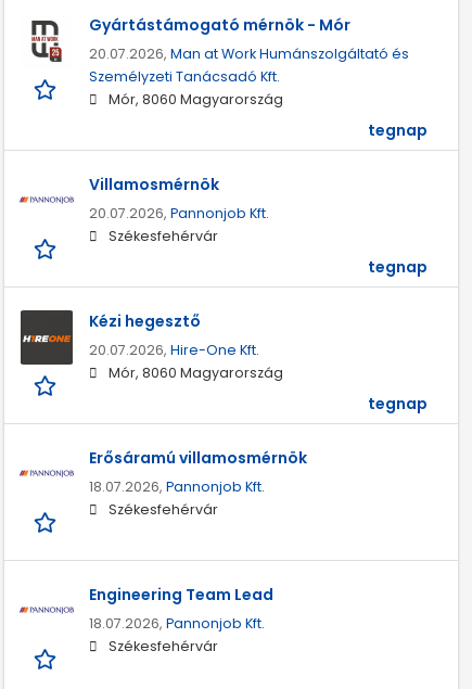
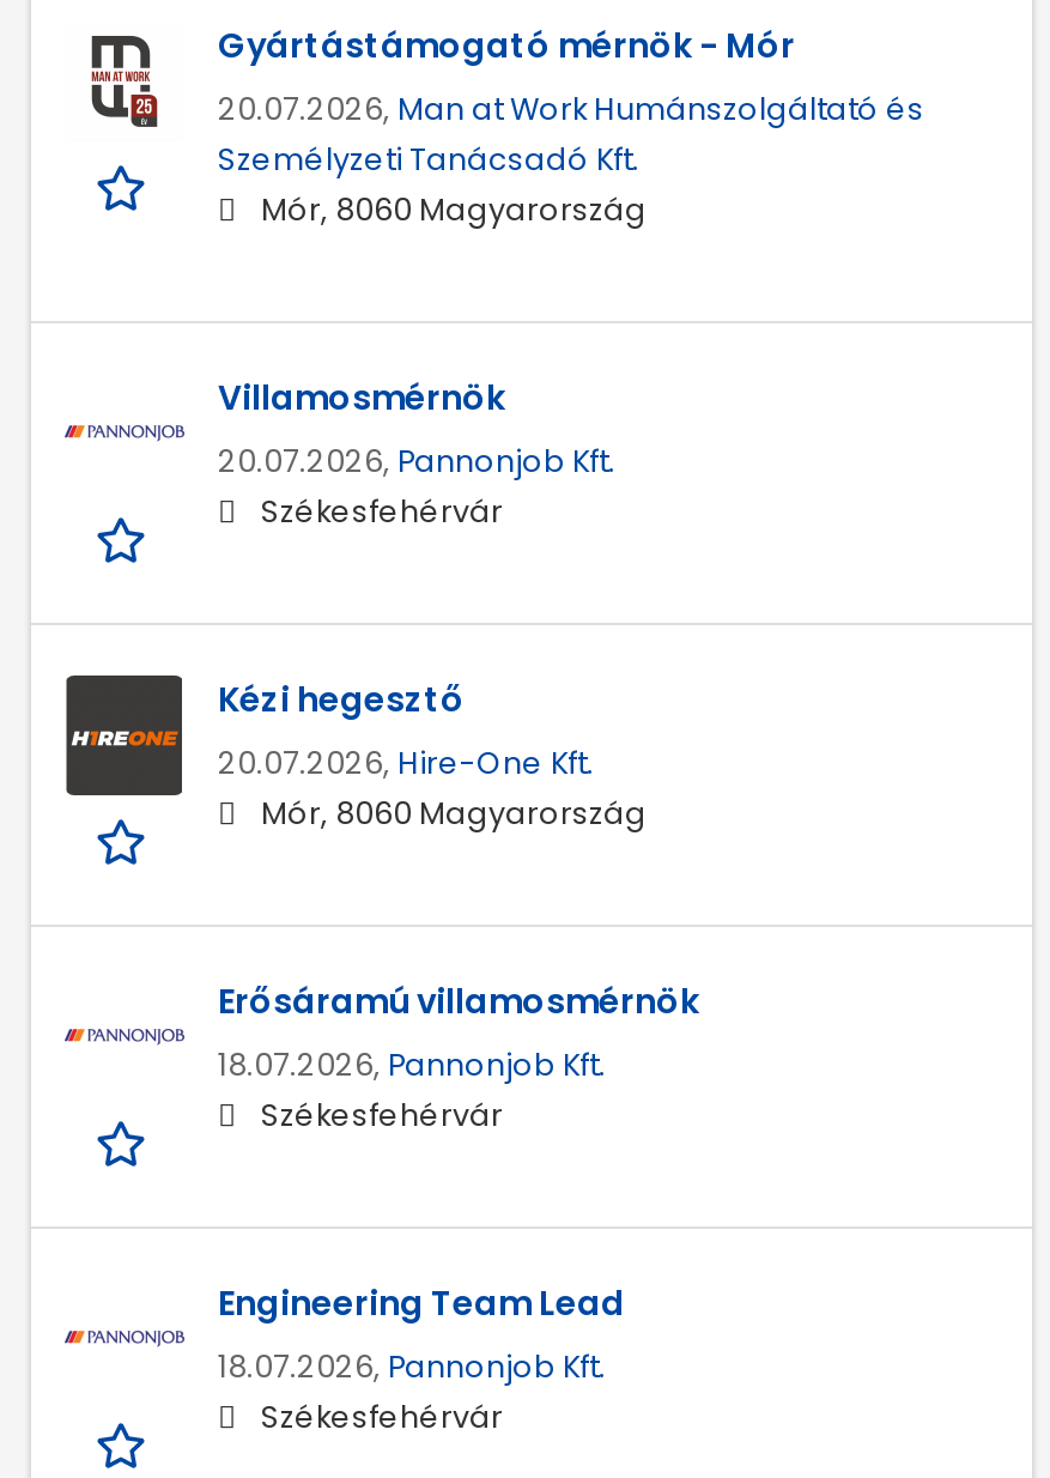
[368,120,428,141] tegnap -> none
[368,256,428,278] tegnap -> none
[368,393,428,415] tegnap -> none

